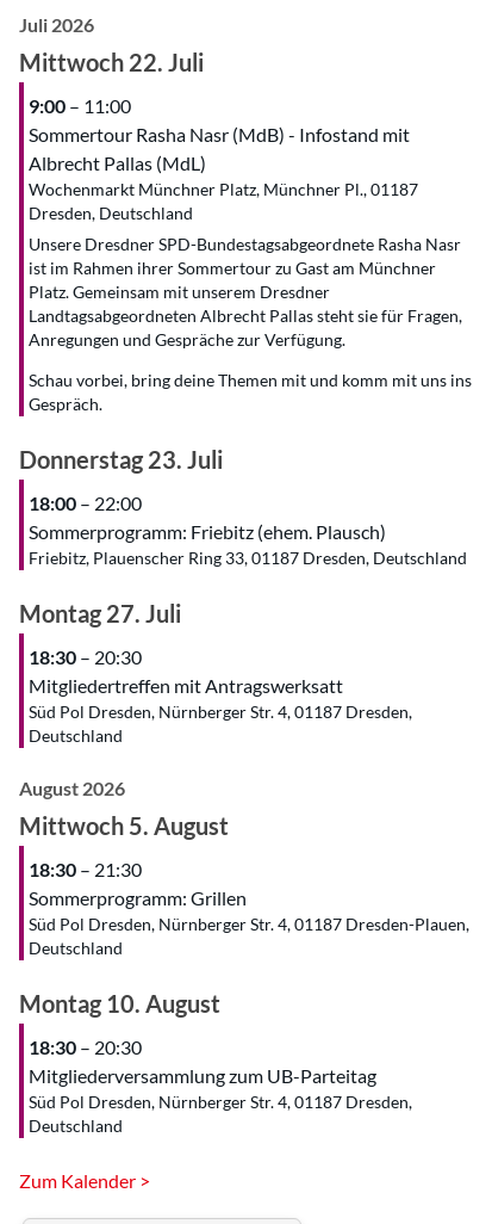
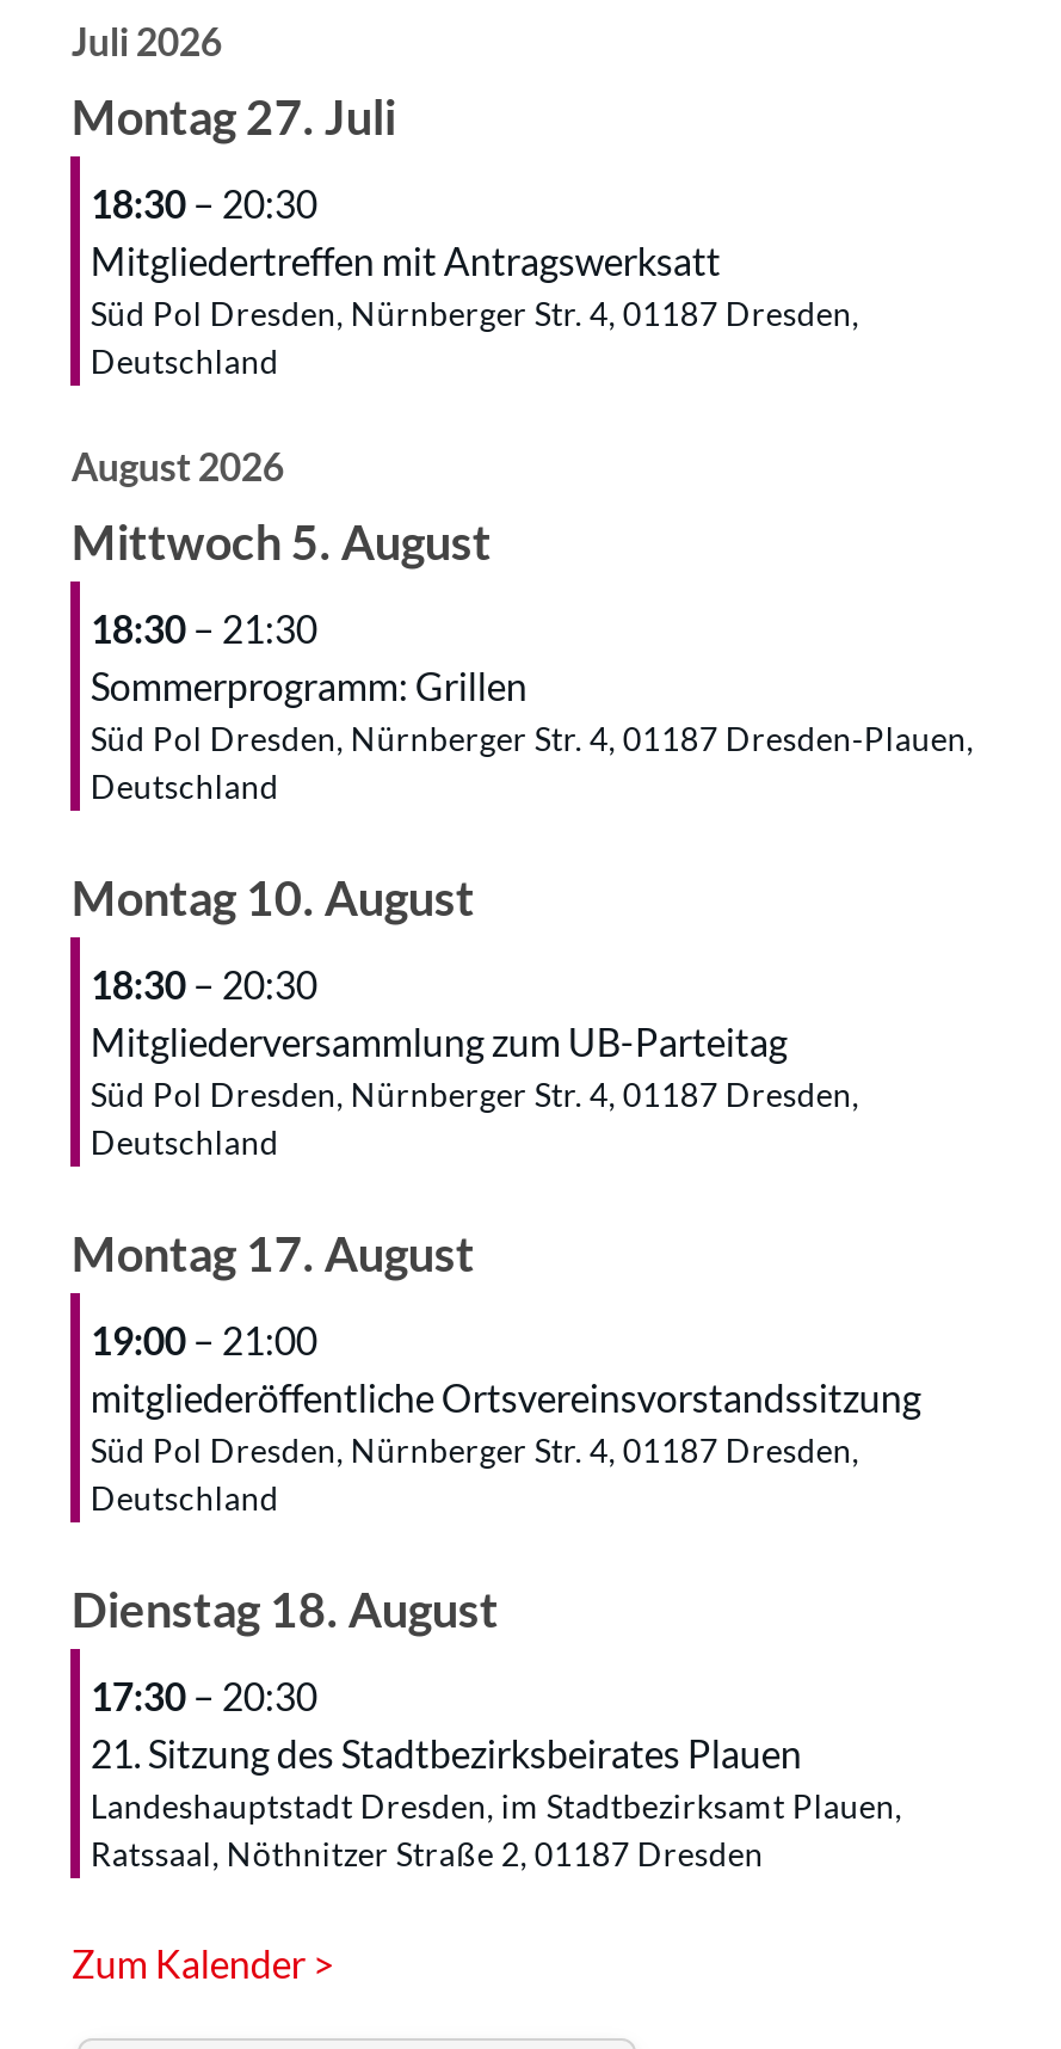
[20,47,472,568] Mittwoch 22. Juli | 9:00 – 11:00 | Sommertour Rasha Nasr (MdB) - Infostand mit | Albrecht Pallas (MdL) | Wochenmarkt Münchner Platz, Münchner Pl., 01187 | Dresden, Deutschland | Unsere Dresdner SPD-Bundestagsabgeordnete Rasha Nasr | ist im Rahmen ihrer Sommertour zu Gast am Münchner | Platz. Gemeinsam mit unserem Dresdner | Landtagsabgeordneten Albrecht Pallas steht sie für Fragen, | Anregungen und Gespräche zur Verfügung. | Schau vorbei, bring deine Themen mit und komm mit uns ins | Gespräch. | Donnerstag 23. Juli | 18:00 – 22:00 | Sommerprogramm: Friebitz (ehem. Plausch) | Friebitz, Plauenscher Ring 33, 01187 Dresden, Deutschland -> none
moved [20,599,470,1136] -> [71,86,974,1161]: Montag 27. Juli | 18:30 – 20:30 | Mitgliedertreffen mit Antragswerksatt | ... | Süd Pol Dresden, Nürnberger Str. 4, 01187 Dresden, | Deutschland
none -> [71,1223,921,1873] Montag 17. August | 19:00 – 21:00 | mitgliederöffentliche Ortsvereinsvorstandssitzung | Süd Pol Dresden, Nürnberger Str. 4, 01187 Dresden, | Deutschland | Dienstag 18. August | 17:30 – 20:30 | 21. Sitzung des Stadtbezirksbeirates Plauen | Landeshauptstadt Dresden, im Stadtbezirksamt Plauen, | Ratssaal, Nöthnitzer Straße 2, 01187 Dresden

